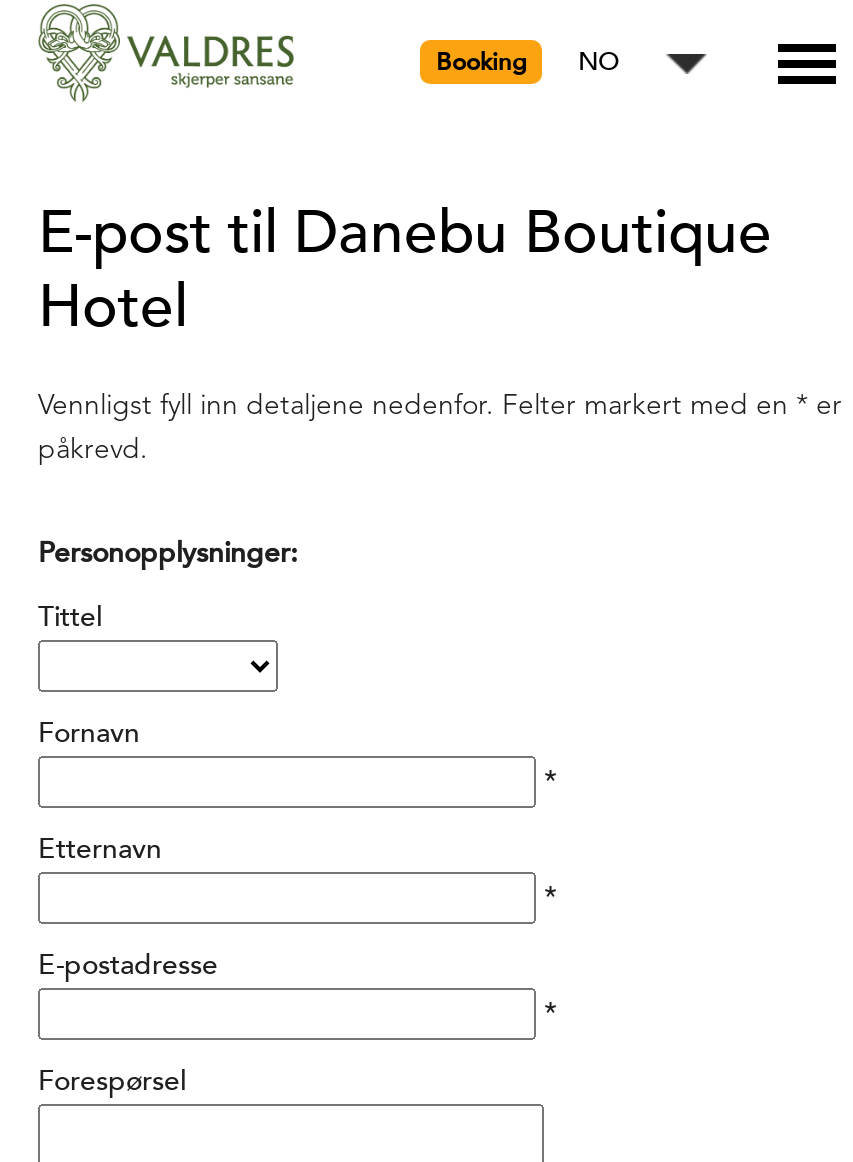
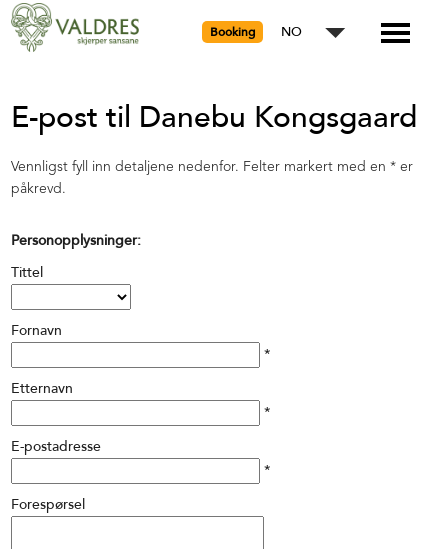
[38,197,772,343] E-post til Danebu Boutique | Hotel -> [11,99,417,135] E-post til Danebu Kongsgaard

